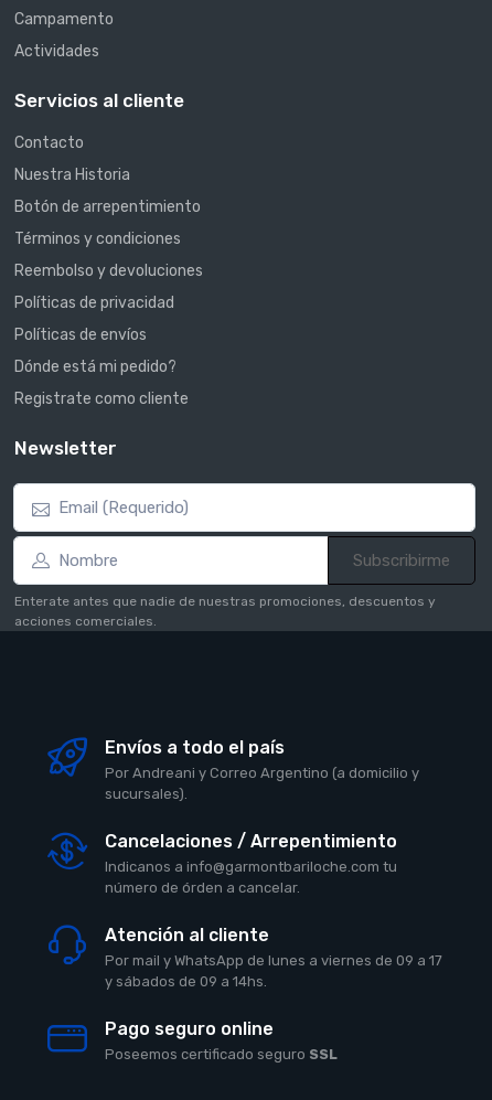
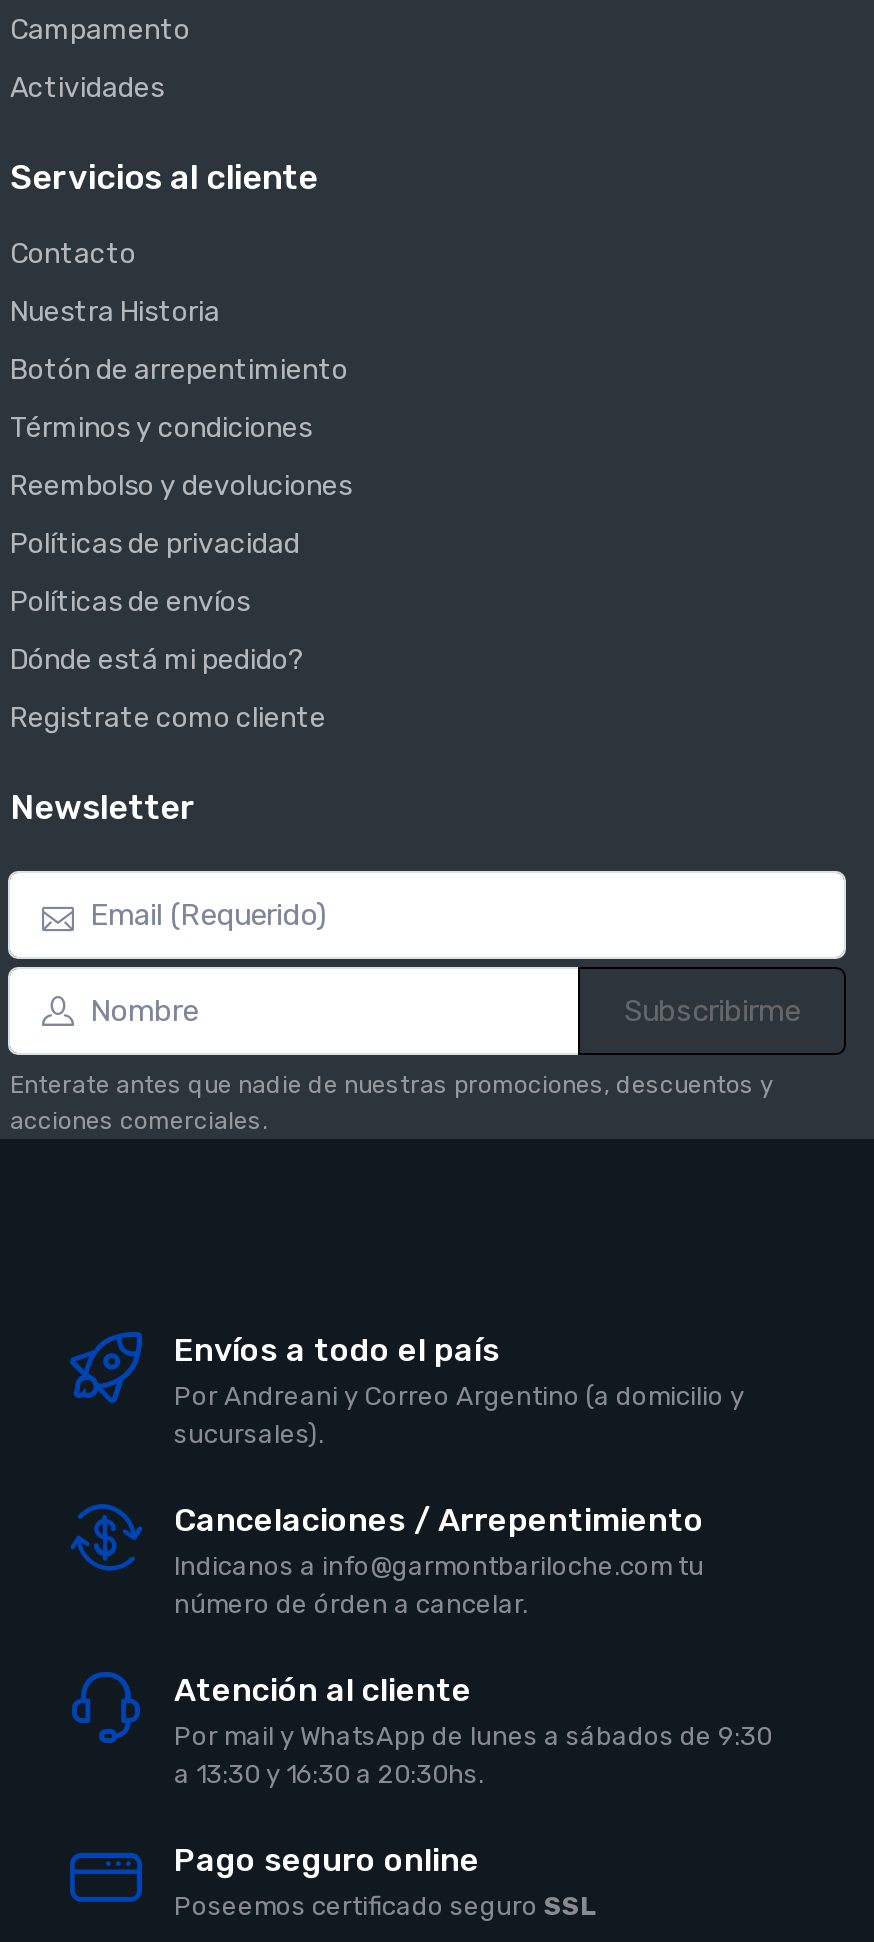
[105,952,442,990] Por mail y WhatsApp de lunes a viernes de 09 a 17 | y sábados de 09 a 14hs. -> [174,1721,772,1789] Por mail y WhatsApp de lunes a sábados de 9:30 | a 13:30 y 16:30 a 20:30hs.

